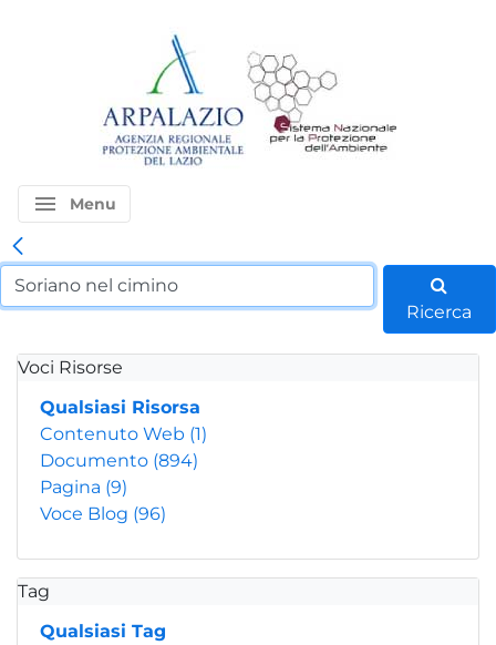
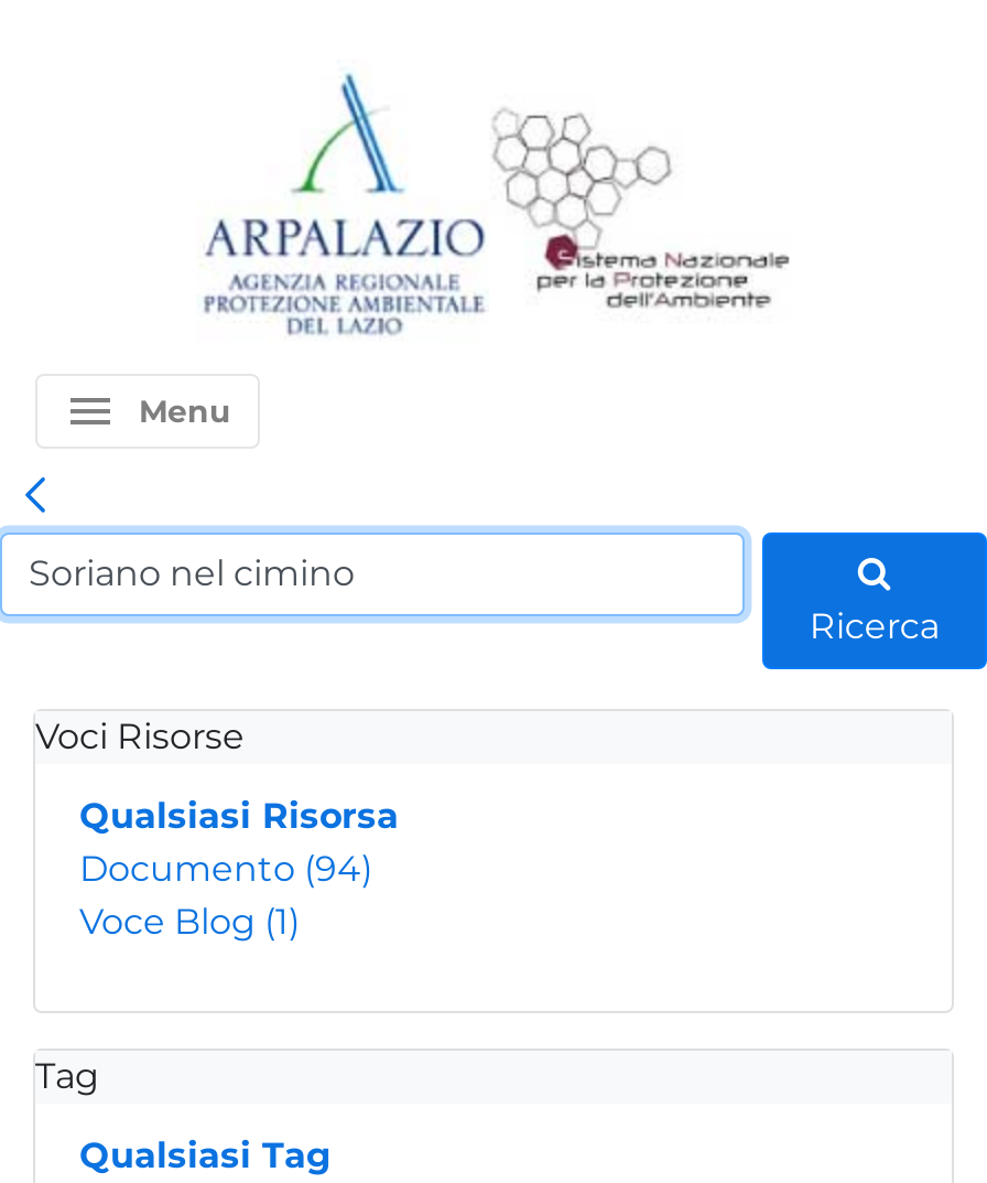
[40,423,207,524] Contenuto Web (1) | Documento (894) | Pagina (9) | Voce Blog (96) -> [79,848,372,943] Documento (94) | Voce Blog (1)

